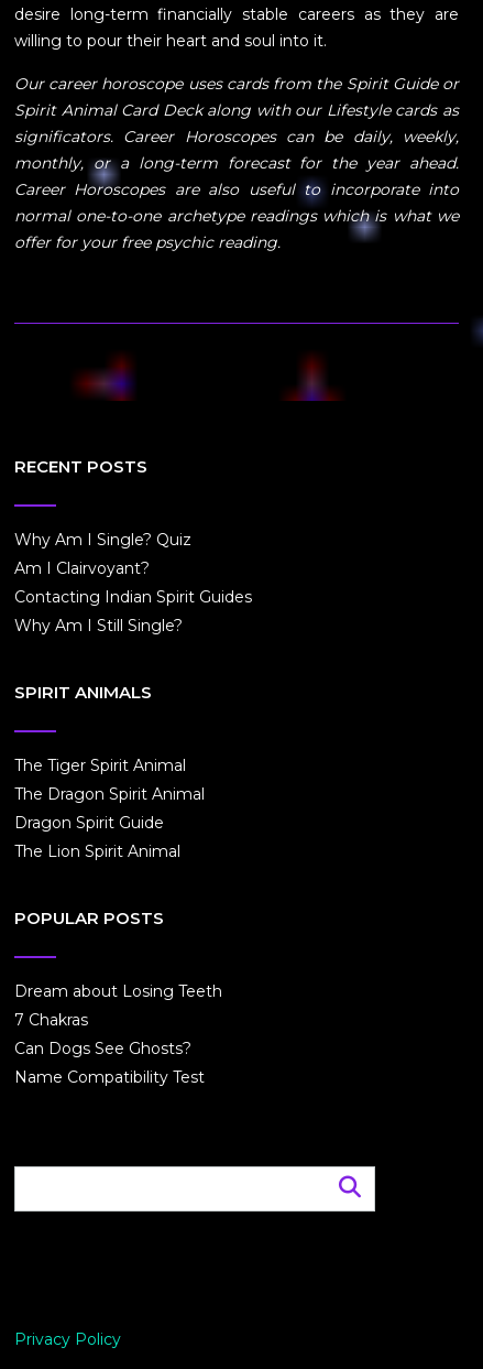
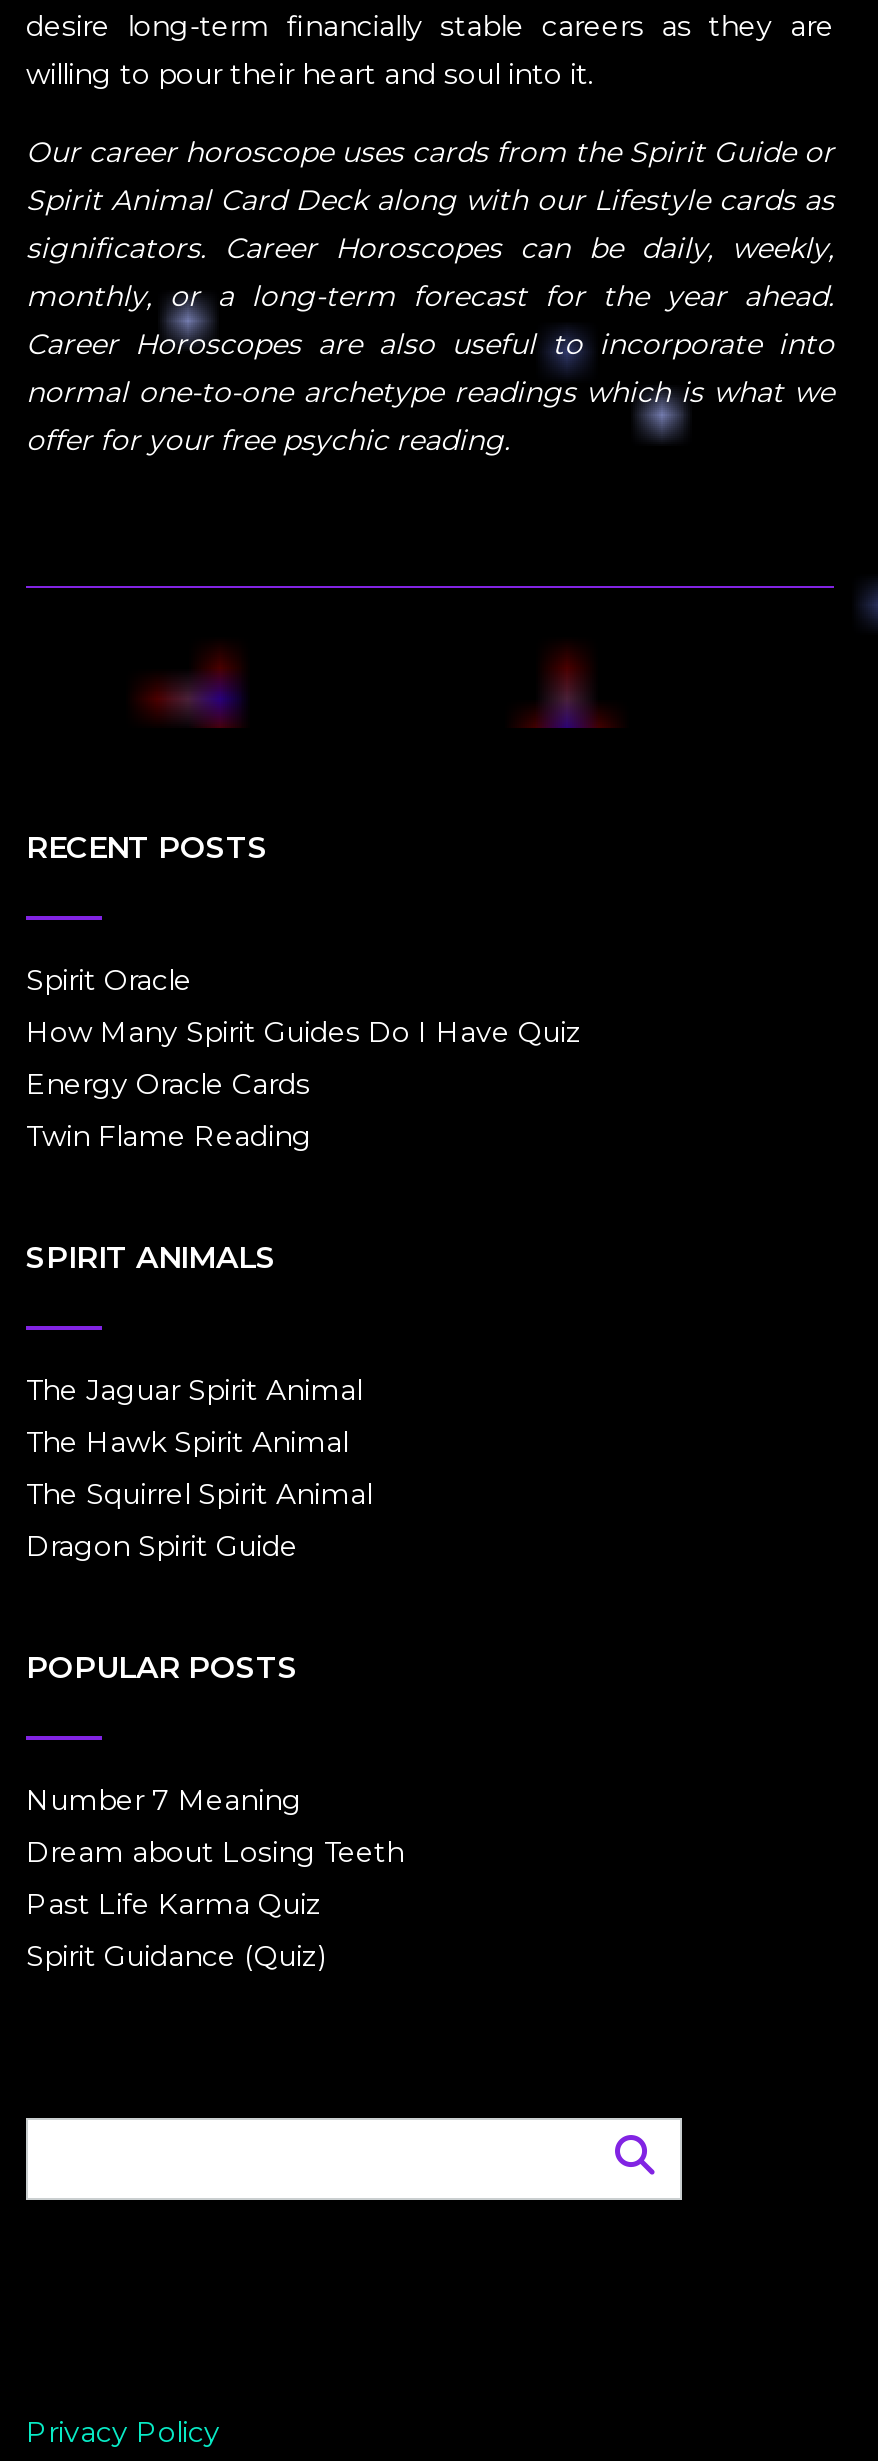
[14,529,252,635] Why Am I Single? Quiz | Am I Clairvoyant? | Contacting Indian Spirit Guides | Why Am I Still Single? -> [26,961,582,1153] Spirit Oracle | How Many Spirit Guides Do I Have Quiz | Energy Oracle Cards | Twin Flame Reading
[14,755,205,804] The Tiger Spirit Animal | The Dragon Spirit Animal -> [26,1371,372,1511] The Jaguar Spirit Animal | The Hawk Spirit Animal | The Squirrel Spirit Animal
moved [14,812,164,832] -> [26,1527,298,1563]: Dragon Spirit Guide
[14,841,180,861] The Lion Spirit Animal -> none
none -> [26,1781,302,1817] Number 7 Meaning
moved [14,981,222,1001] -> [26,1833,404,1869]: Dream about Losing Teeth
[14,1010,205,1087] 7 Chakras | Can Dogs See Ghosts? | Name Compatibility Test -> [26,1885,326,1973] Past Life Karma Quiz | Spirit Guidance (Quiz)

